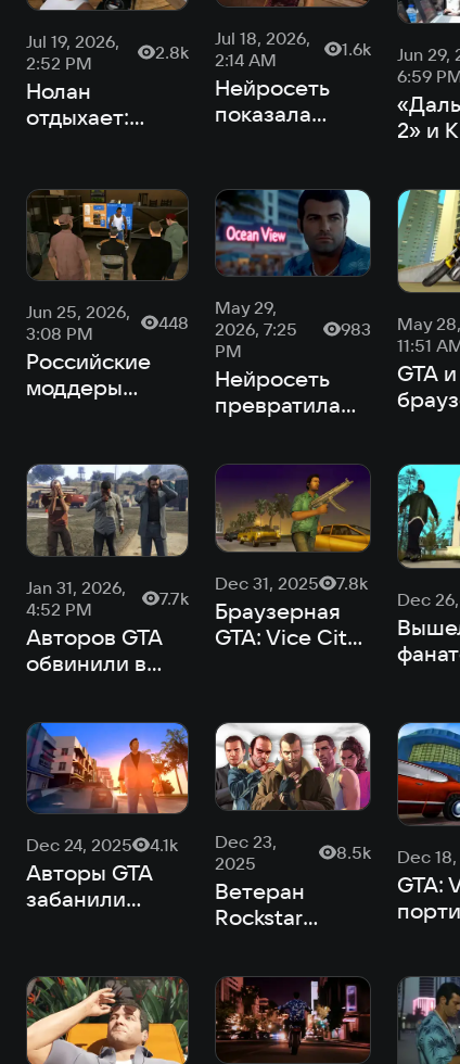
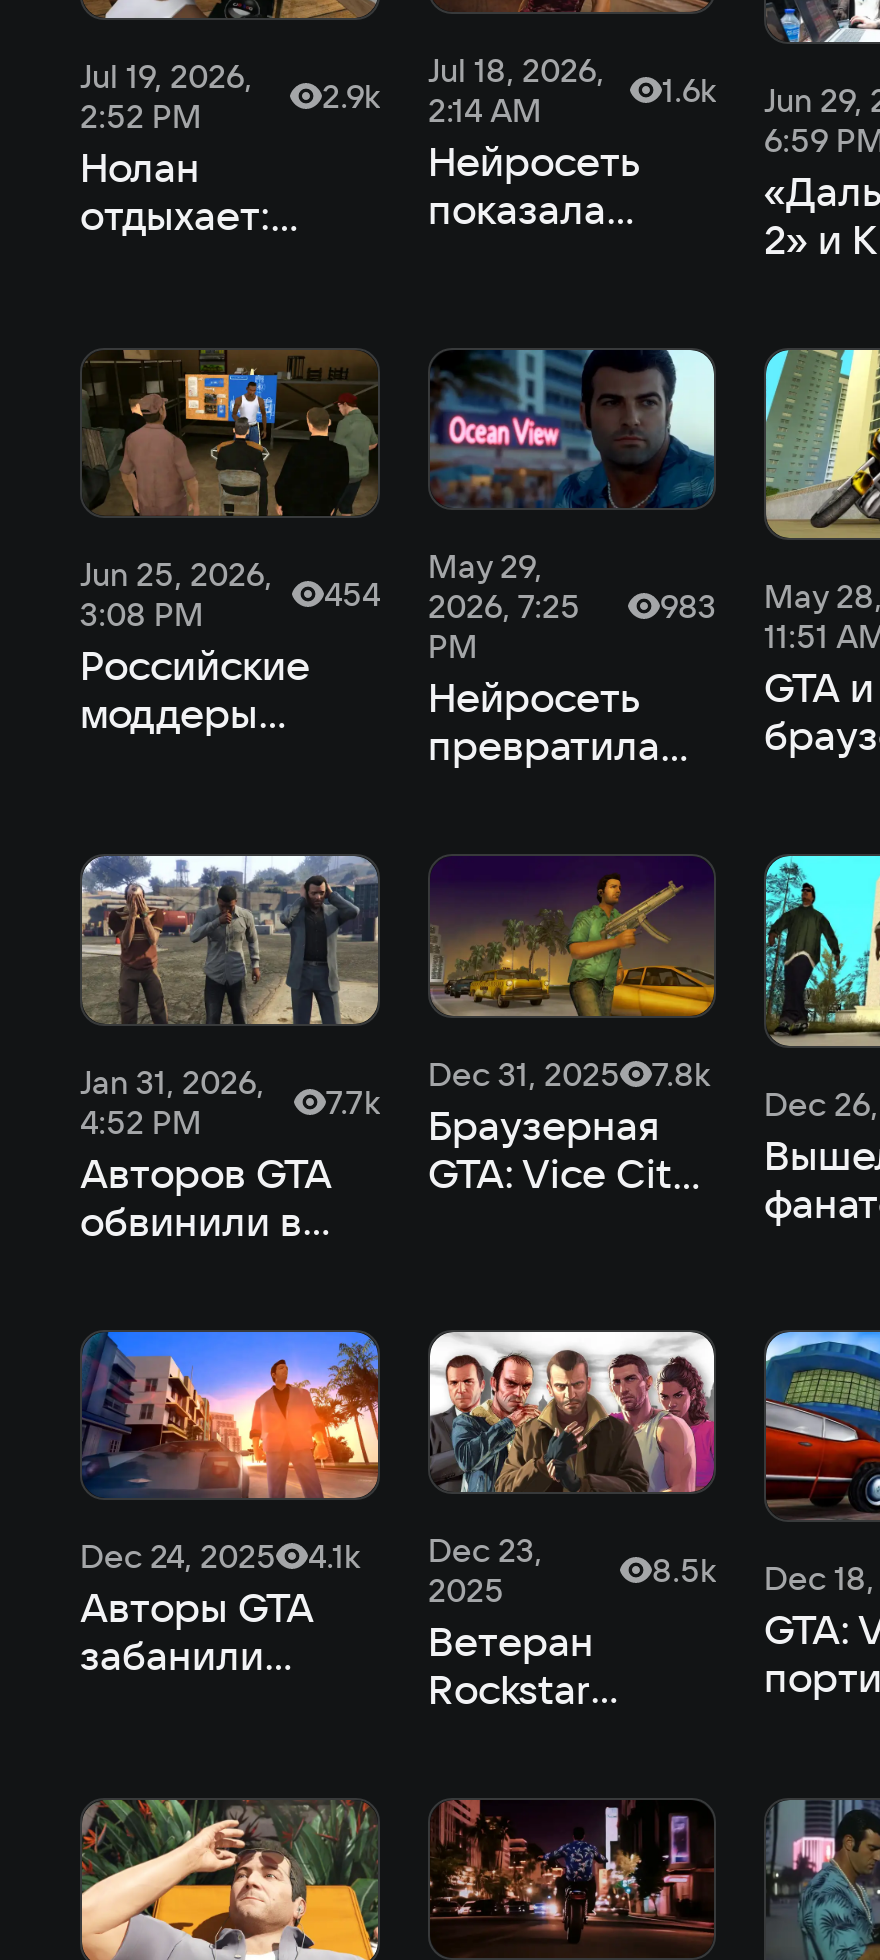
[26,31,277,70] Jul 19, 2026, 2.8k 2:14 AM -> [80,56,542,130] Jul 19, 2026, 2.9k 2:14 AM
[158,311,189,333] 448 -> [324,574,380,614] 454

